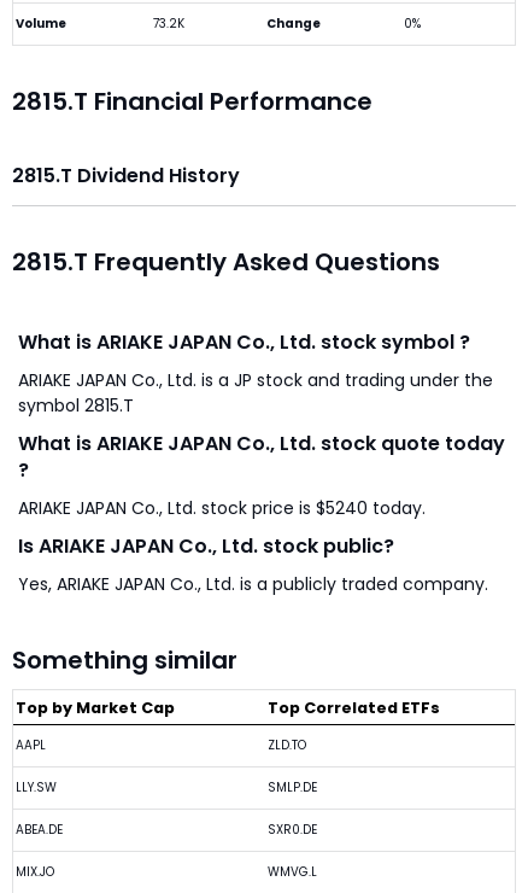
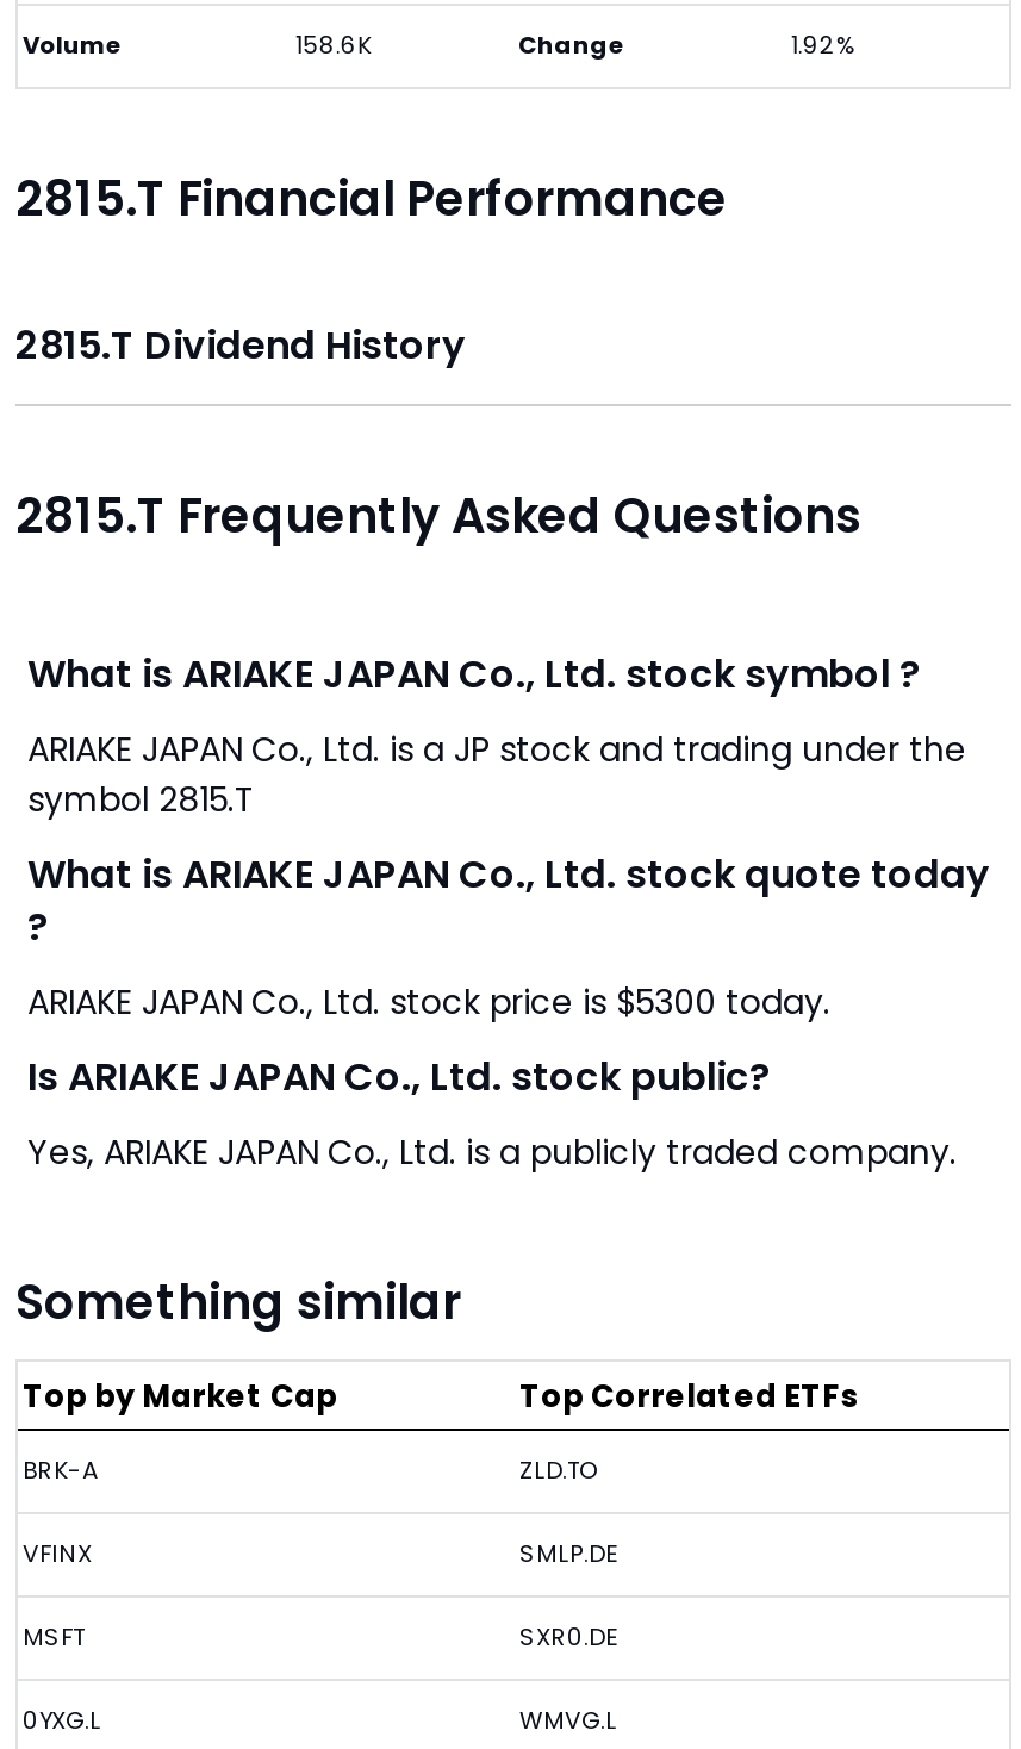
[154,14,185,33] 73.2K -> [295,27,371,63] 158.6K
[404,14,421,33] 0% -> [791,27,853,63] 1.92%
[18,496,426,520] ARIAKE JAPAN Co., Ltd. stock price is $5240 today. -> [27,978,830,1026] ARIAKE JAPAN Co., Ltd. stock price is $5300 today.
[16,736,46,754] AAPL -> [23,1452,99,1488] BRK-A
[16,778,57,796] LLY.SW -> [23,1536,92,1571] VFINX
[16,821,63,839] ABEA.DE -> [23,1619,85,1655] MSFT
[16,863,54,881] MIX.JO -> [23,1703,101,1738] 0YXG.L

